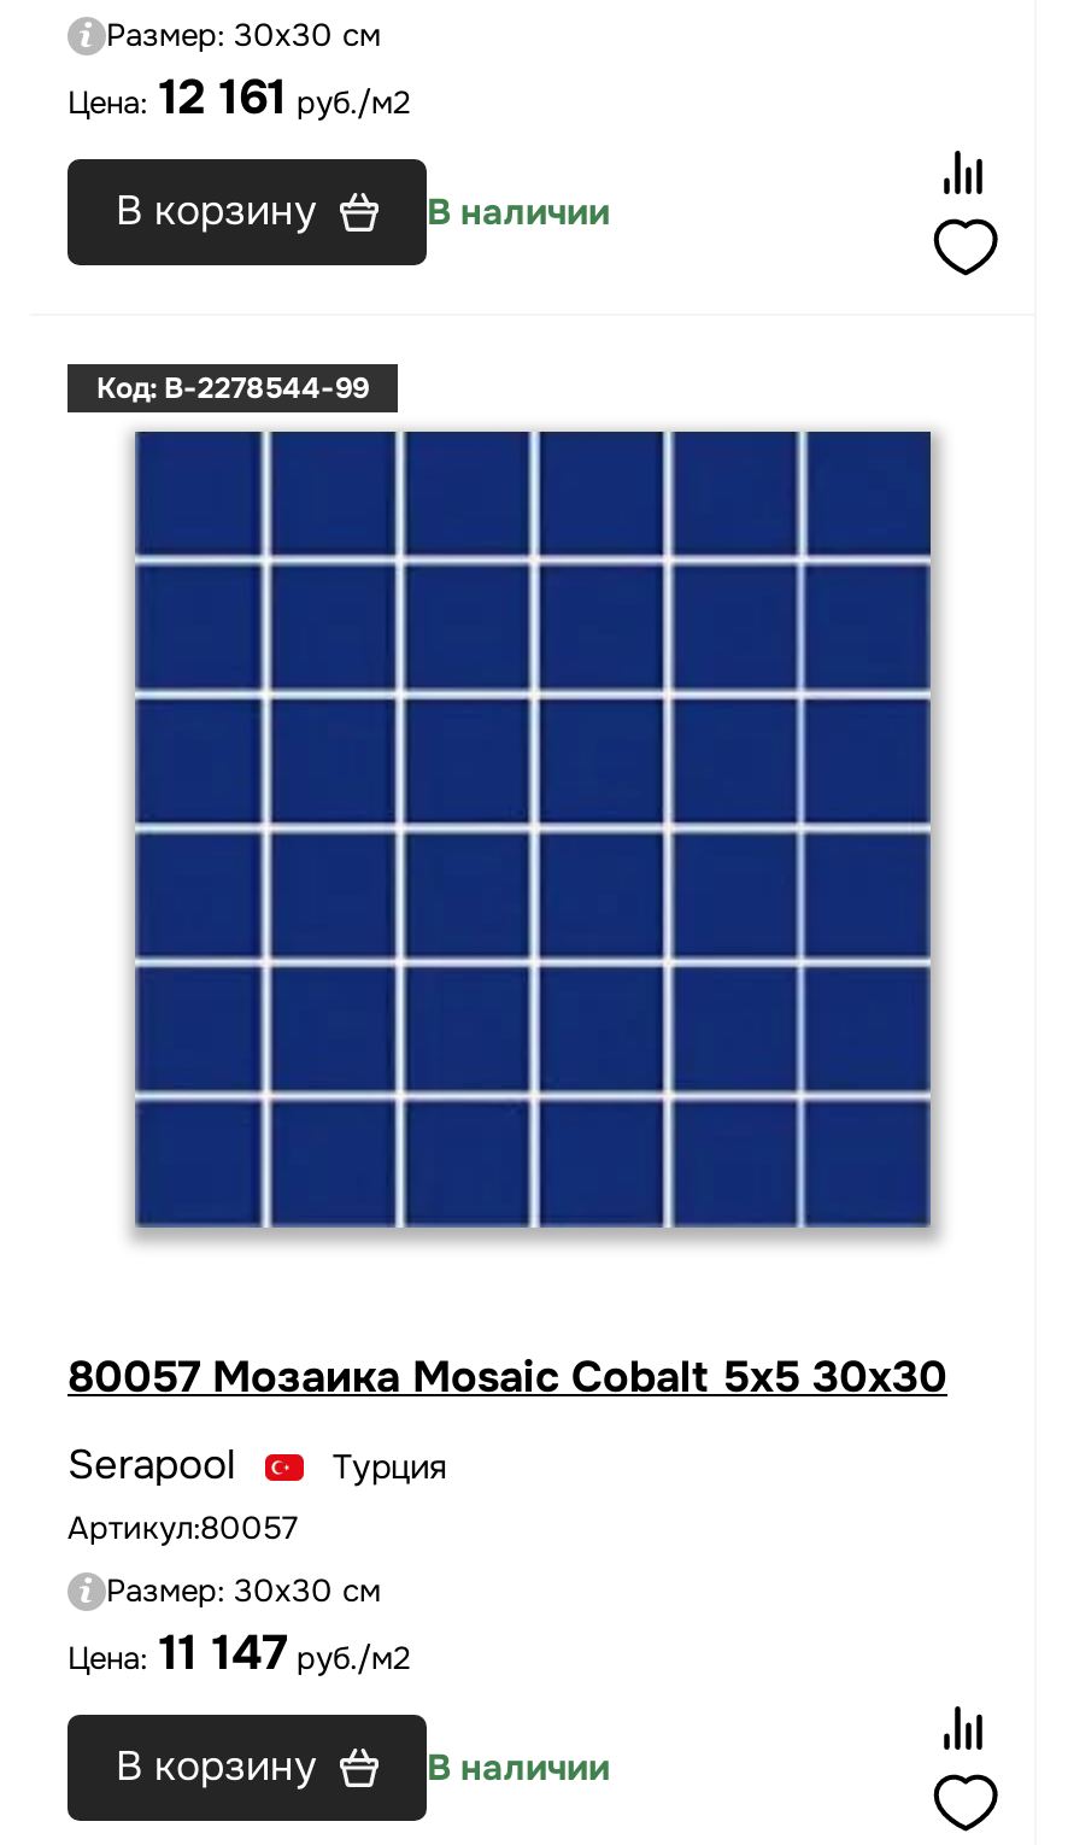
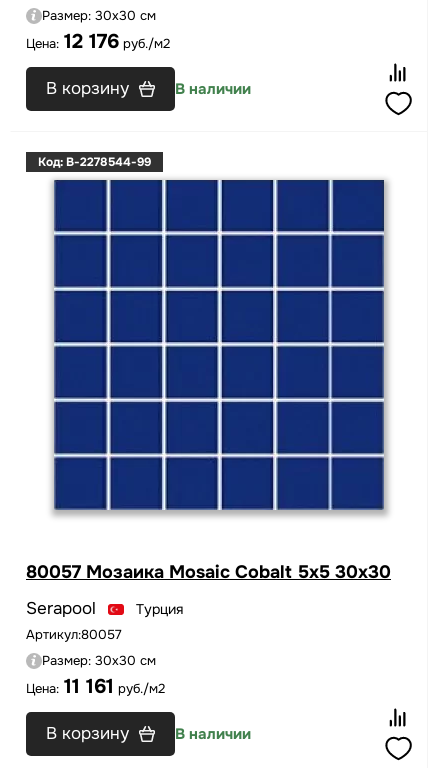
[68,68,410,128] Цена: 12 161 руб./м2 -> [26,29,170,54] Цена: 12 176 руб./м2
[68,1623,410,1683] Цена: 11 147 руб./м2 -> [26,674,165,699] Цена: 11 161 руб./м2

